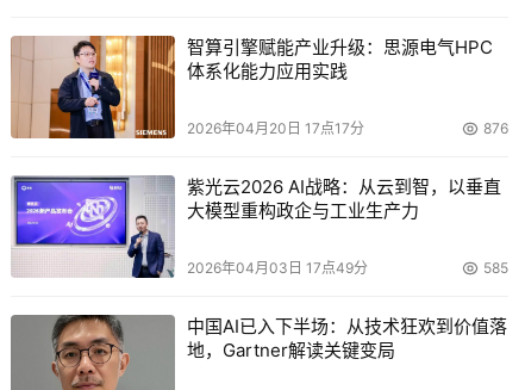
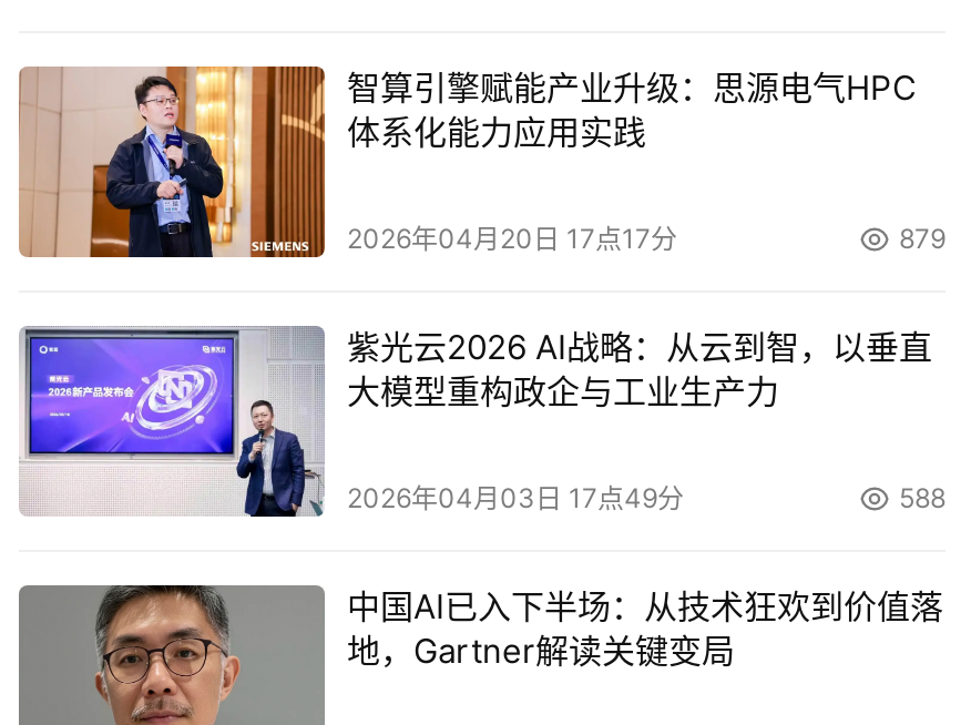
[483,119,508,137] 876 -> [899,221,946,255] 879
[483,259,508,277] 585 -> [899,481,946,514] 588

